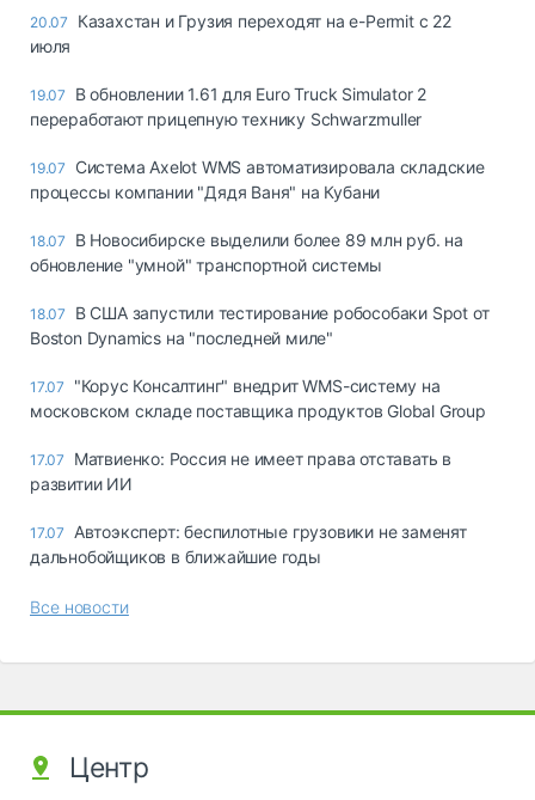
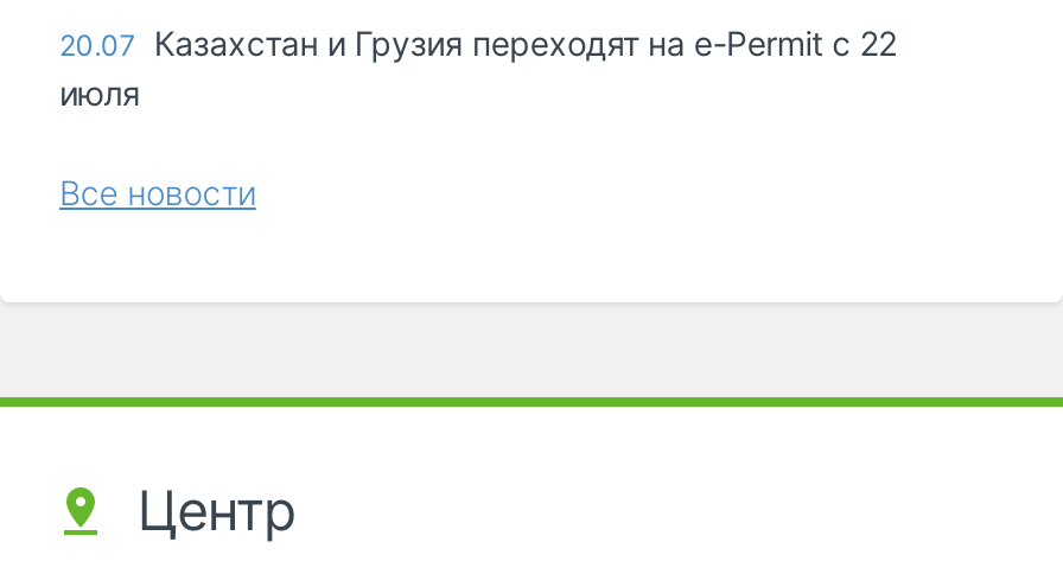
[30,84,489,567] 19.07 В обновлении 1.61 для Euro Truck Simulator 2 | переработают прицепную технику Schwarzmuller | 19.07 Система Axelot WMS автоматизировала складские | процессы компании "Дядя Ваня" на Кубани | 18.07 В Новосибирске выделили более 89 млн руб. на | обновление "умной" транспортной системы | 18.07 В США запустили тестирование робособаки Spot от | Boston Dynamics на "последней миле" | 17.07 "Корус Консалтинг" внедрит WMS-систему на | московском складе поставщика продуктов Global Group | 17.07 Матвиенко: Россия не имеет права отставать в | развитии ИИ | 17.07 Автоэксперт: беспилотные грузовики не заменят | дальнобойщиков в ближайшие годы -> none

